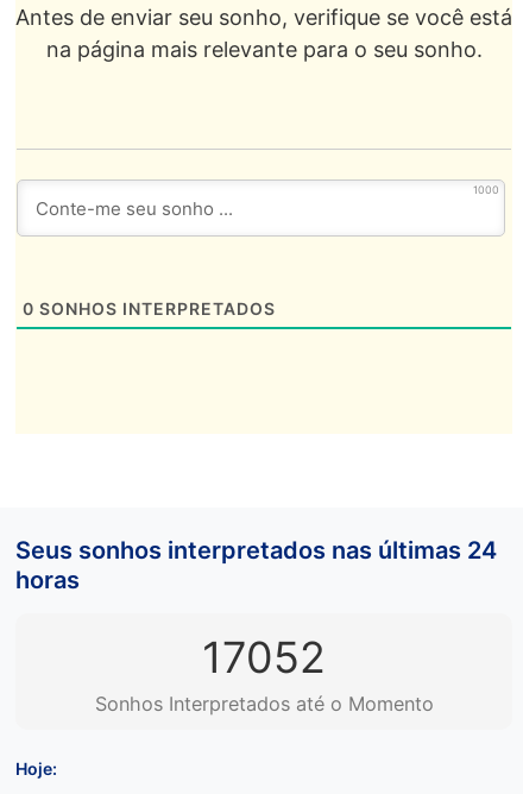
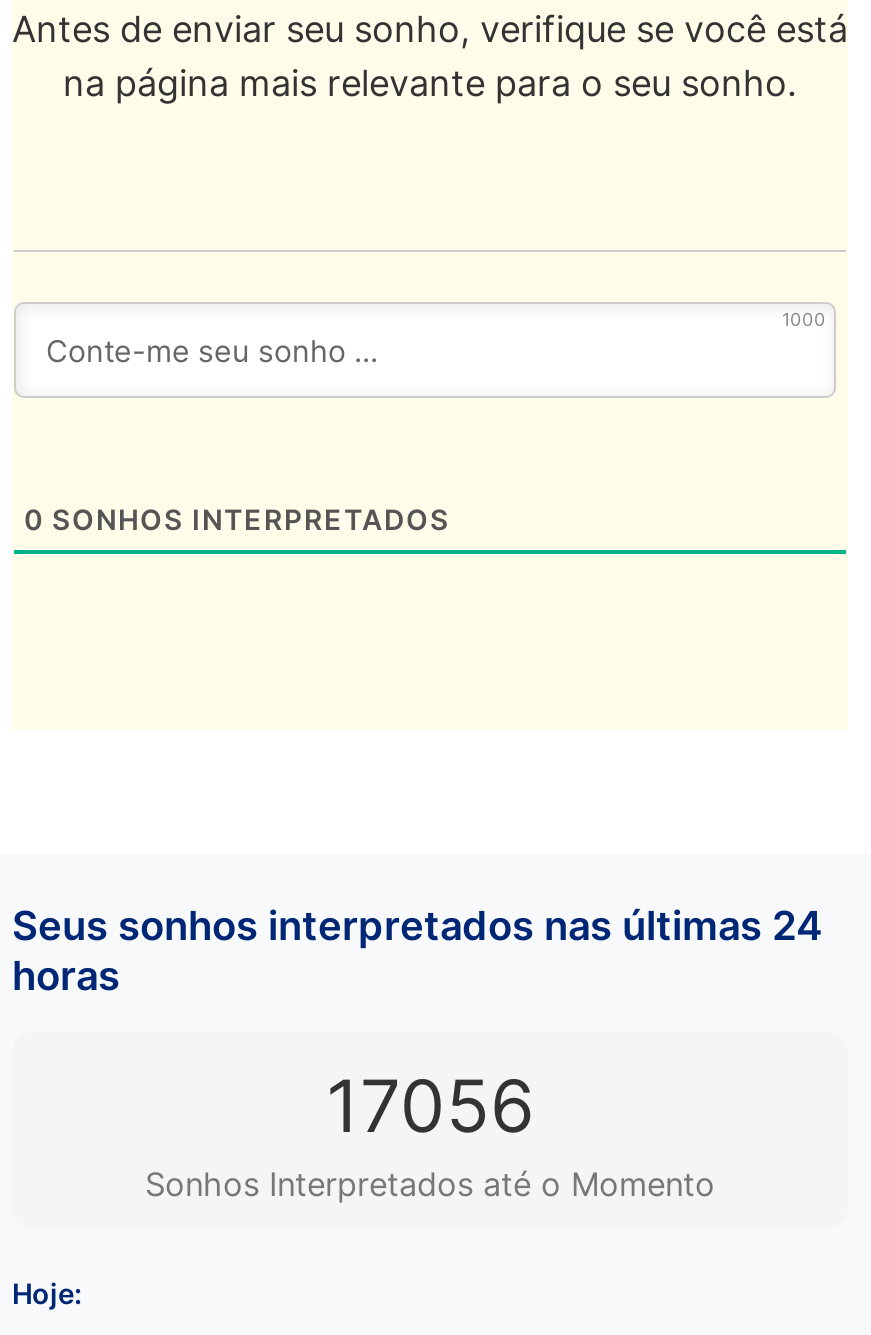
[202,631,326,683] 17052 -> [326,1061,534,1149] 17056

